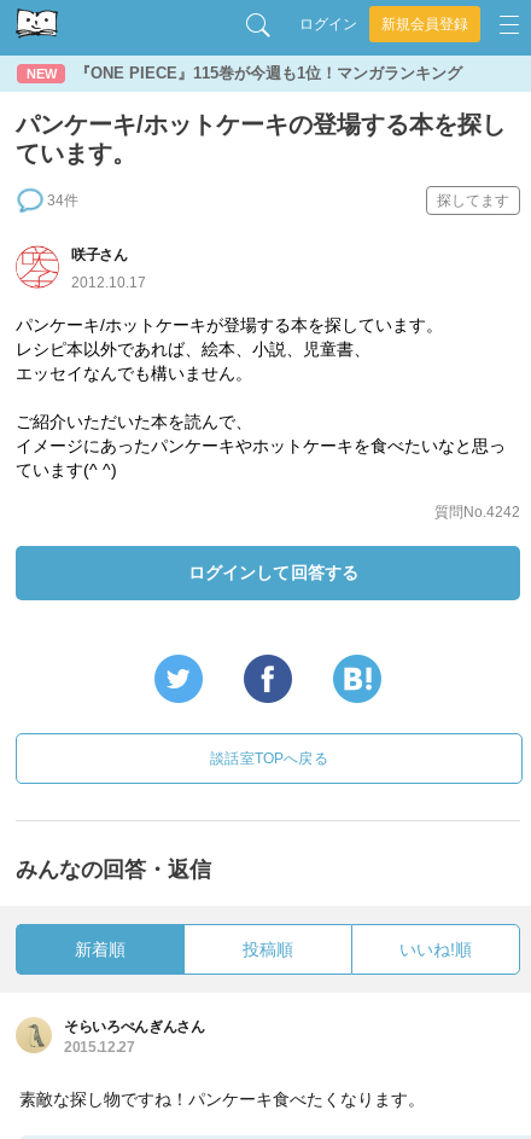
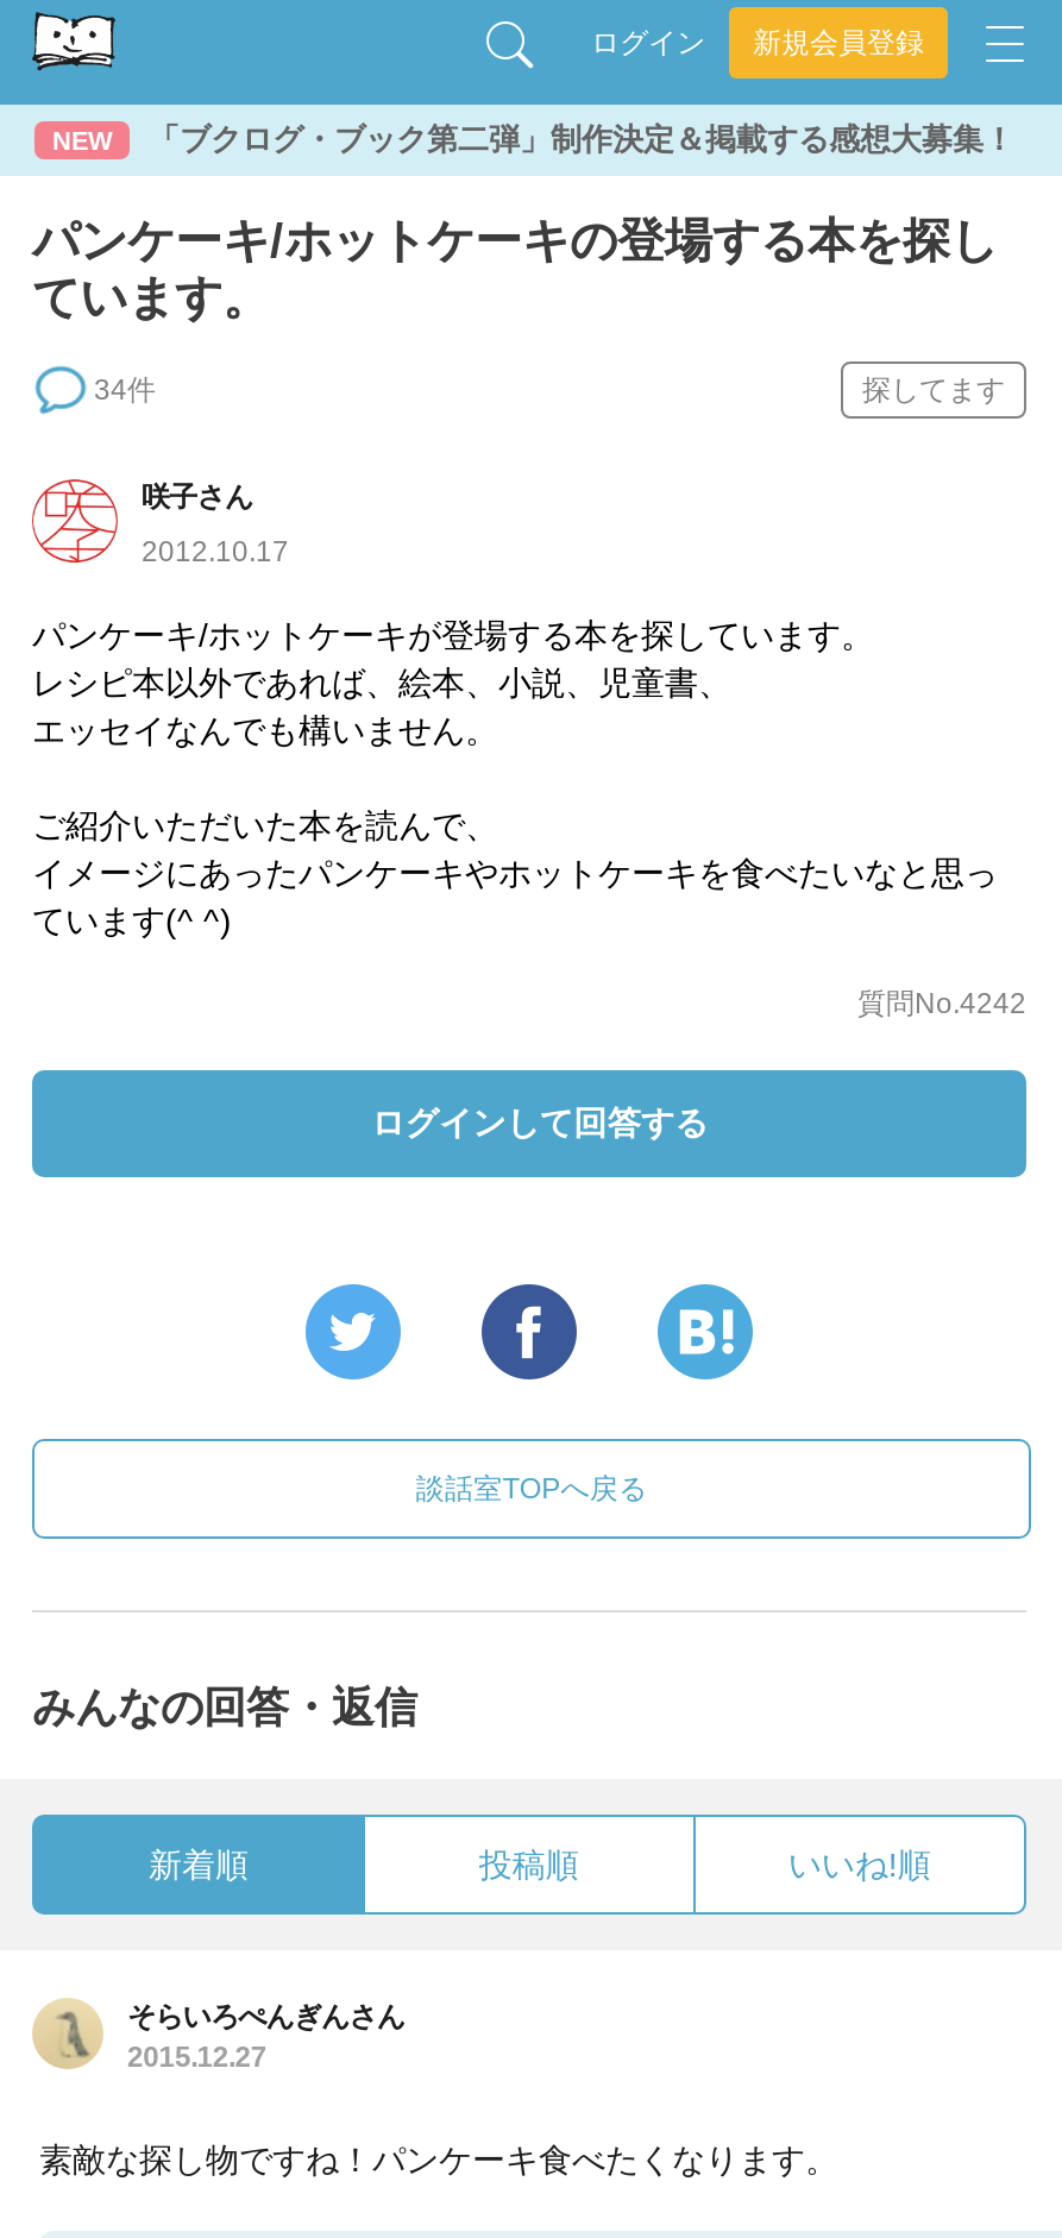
[75,64,462,82] 『ONE PIECE』115巻が今週も1位！マンガランキング -> [149,121,1014,157] 「ブクログ・ブック第二弾」制作決定＆掲載する感想大募集！

